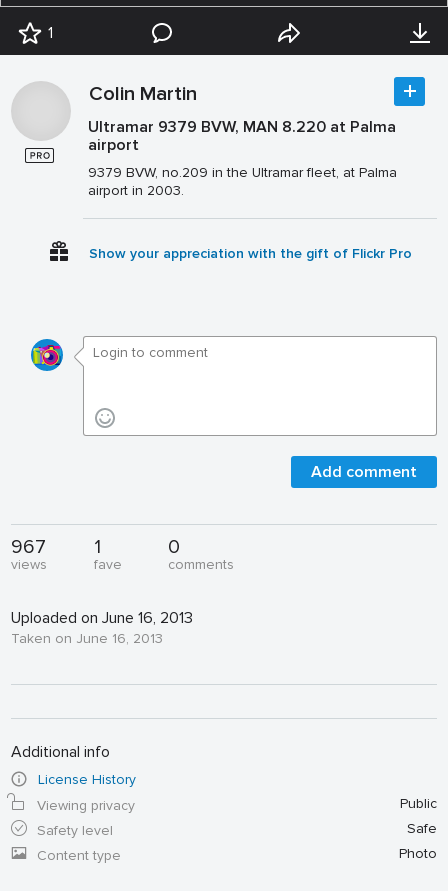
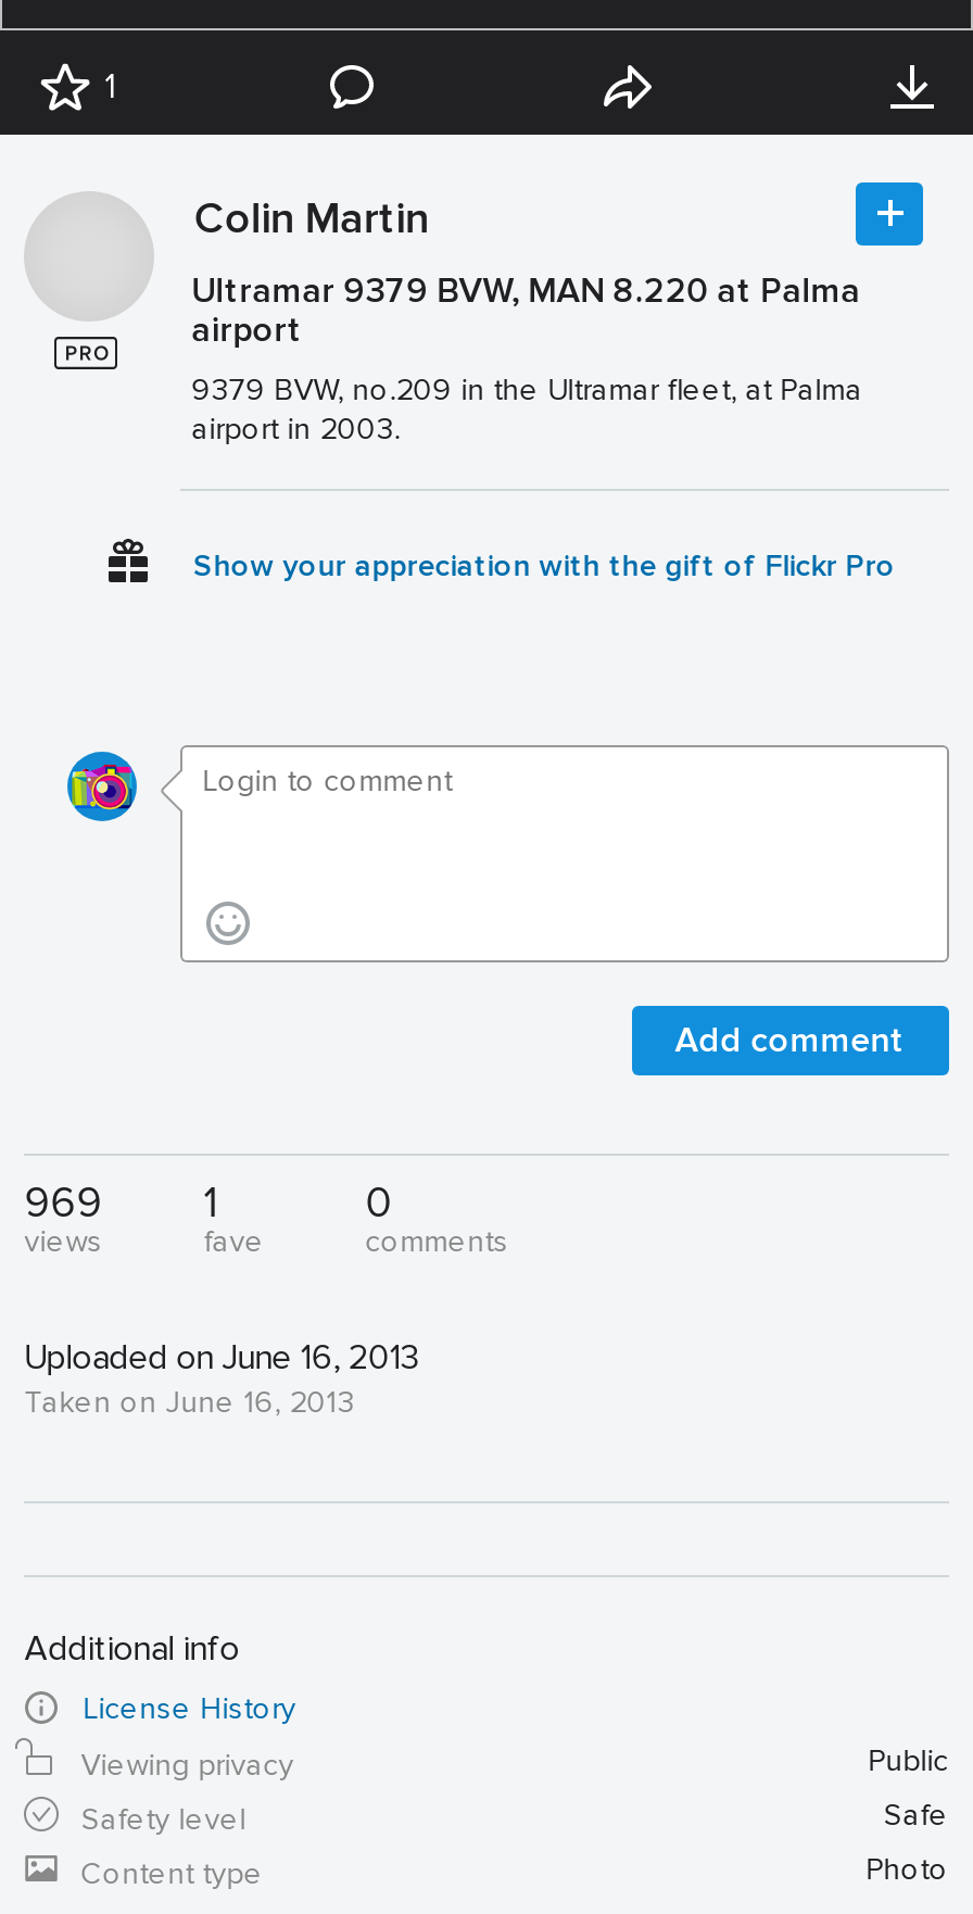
[11,535,101,559] 967 1 -> [24,1178,219,1230] 969 1

